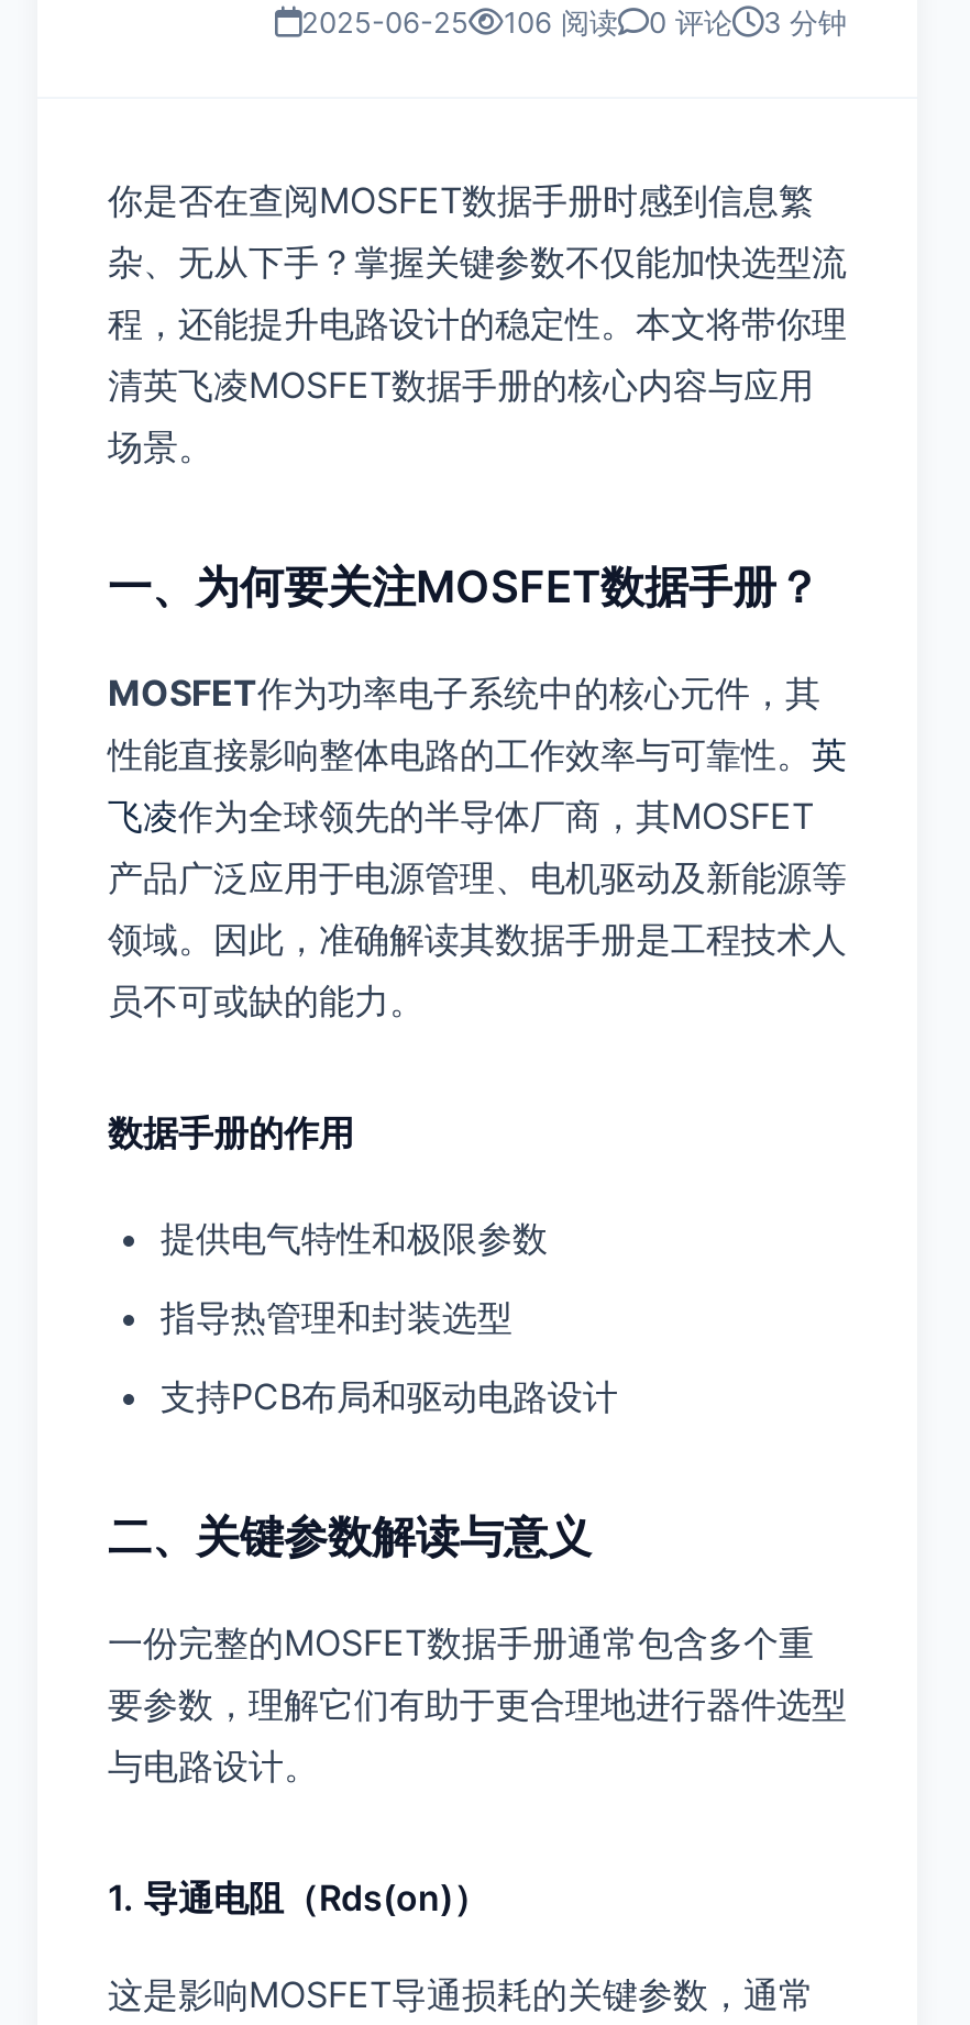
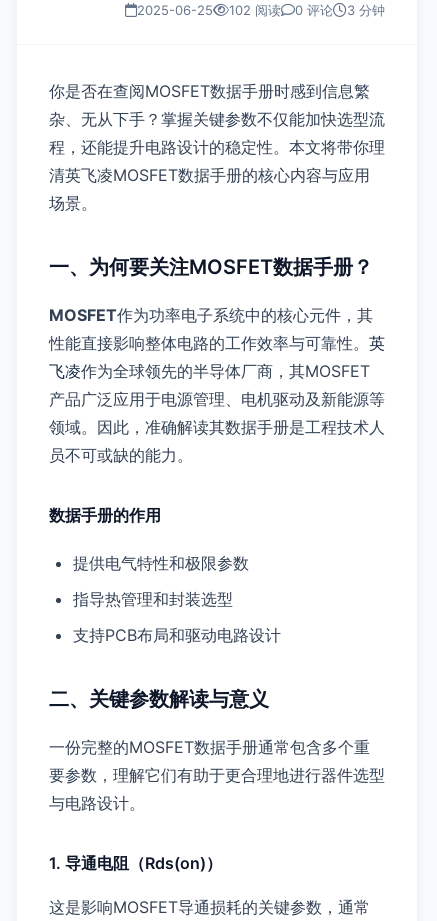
[301,4,847,40] 2025-06-25 106 阅读 0 评论 3 分钟 -> [137,2,385,18] 2025-06-25 102 阅读 0 评论 3 分钟

